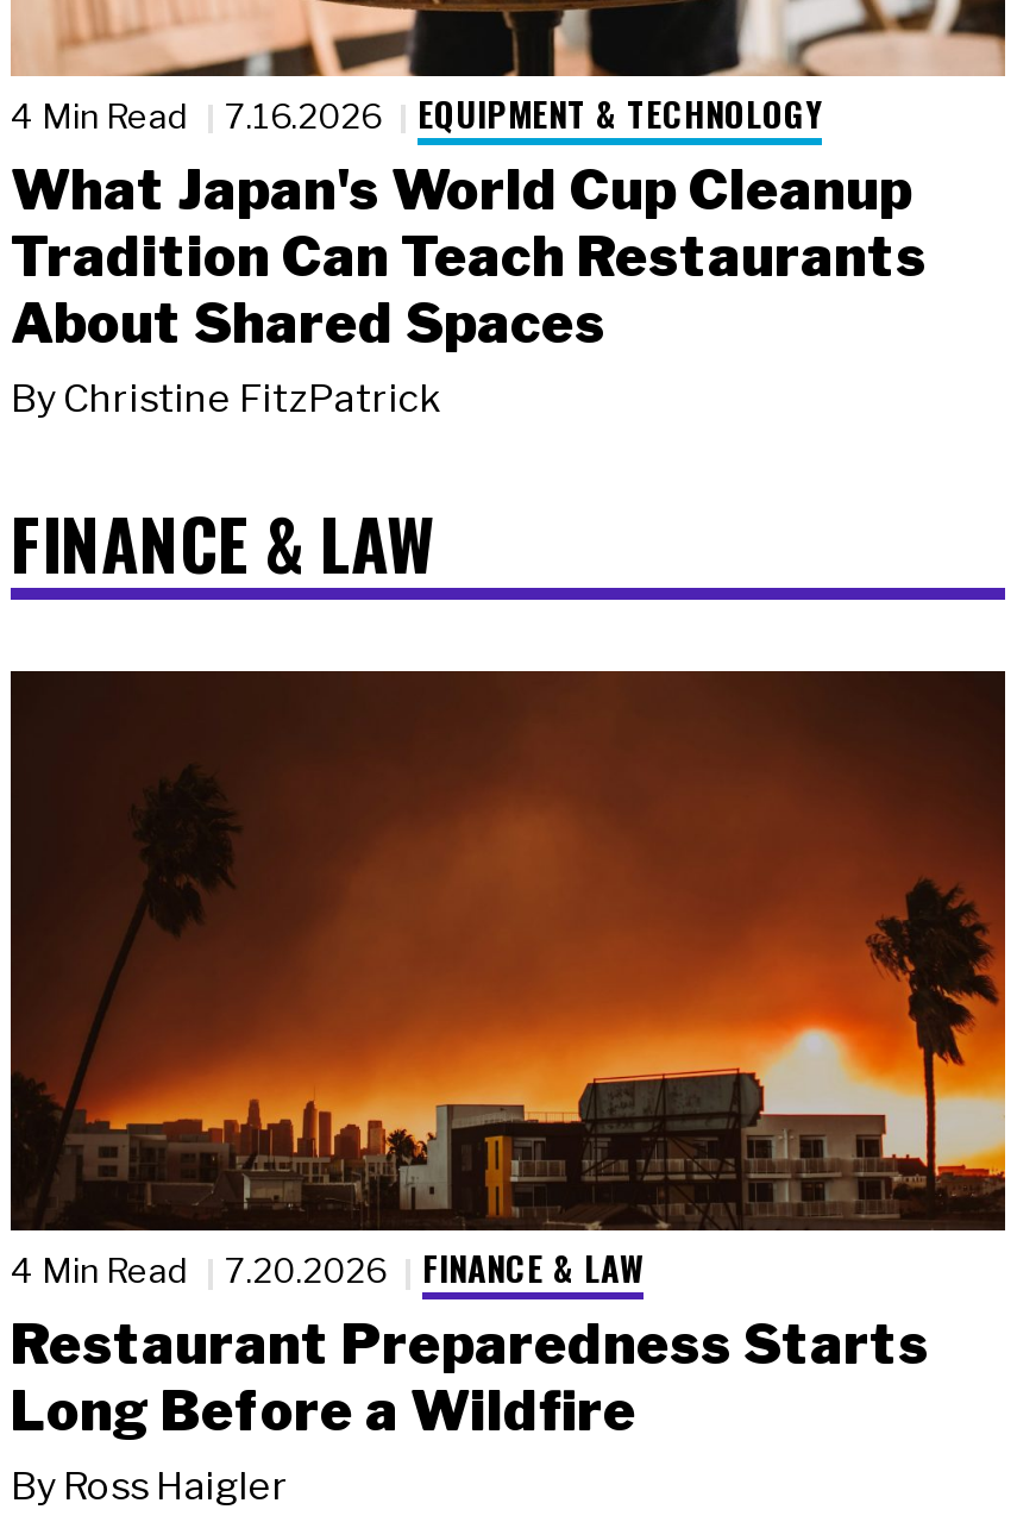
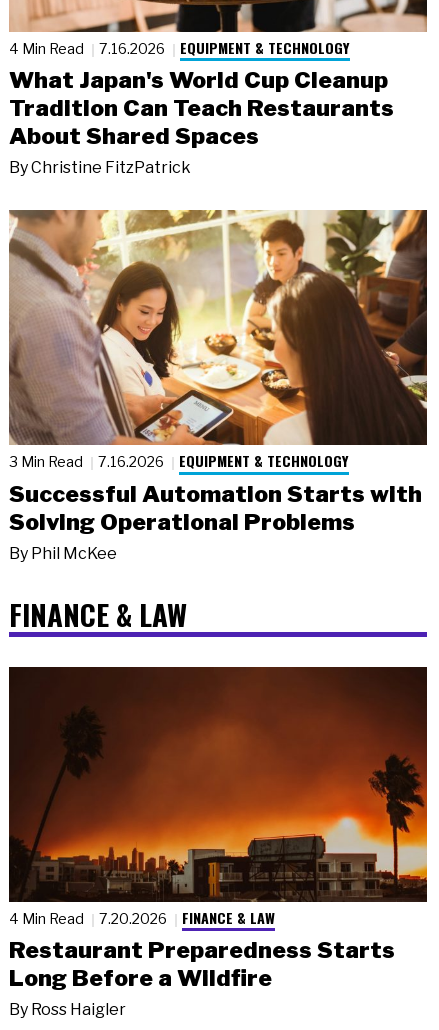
none -> [9,207,428,563] [image] | 3 Min Read | 7.16.2026 | EQUIPMENT & TECHNOLOGY | Successful Automation Starts with | Solving Operational Problems | By Phil McKee

